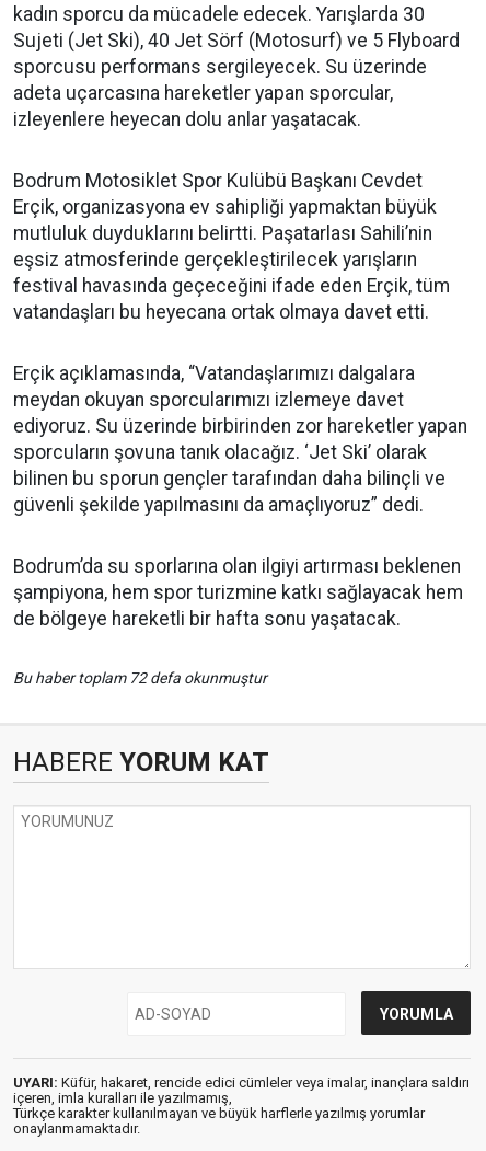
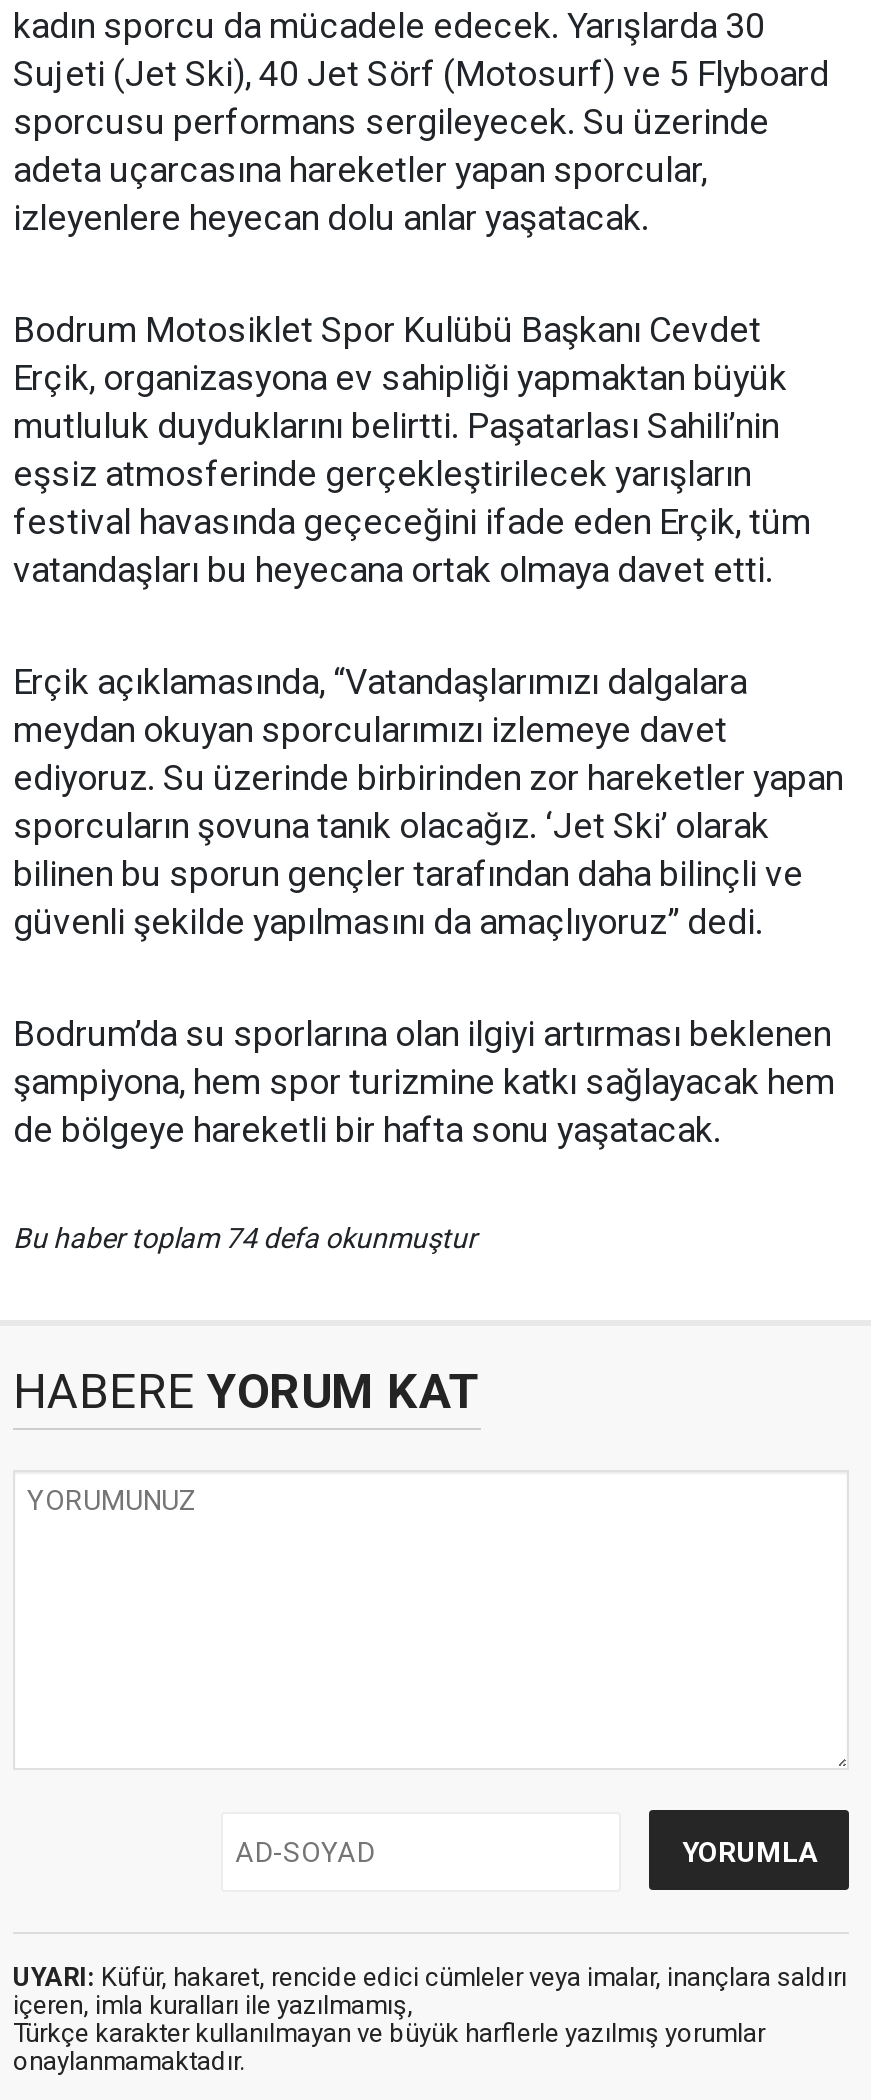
[13,669,267,686] Bu haber toplam 72 defa okunmuştur -> [13,1222,477,1254] Bu haber toplam 74 defa okunmuştur

